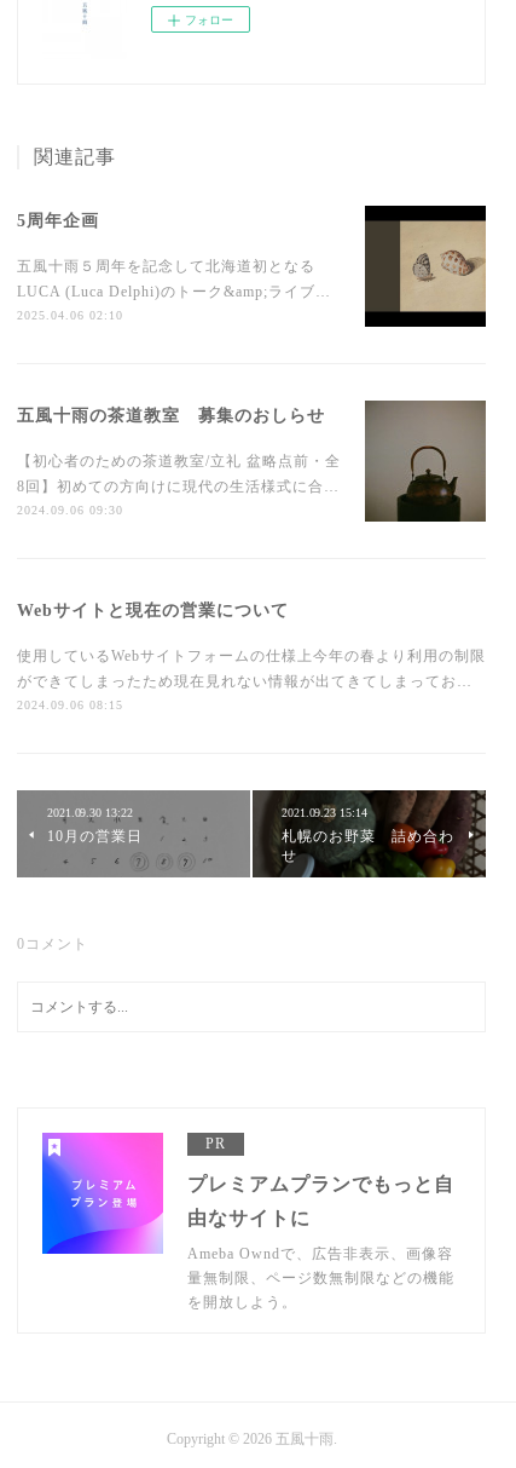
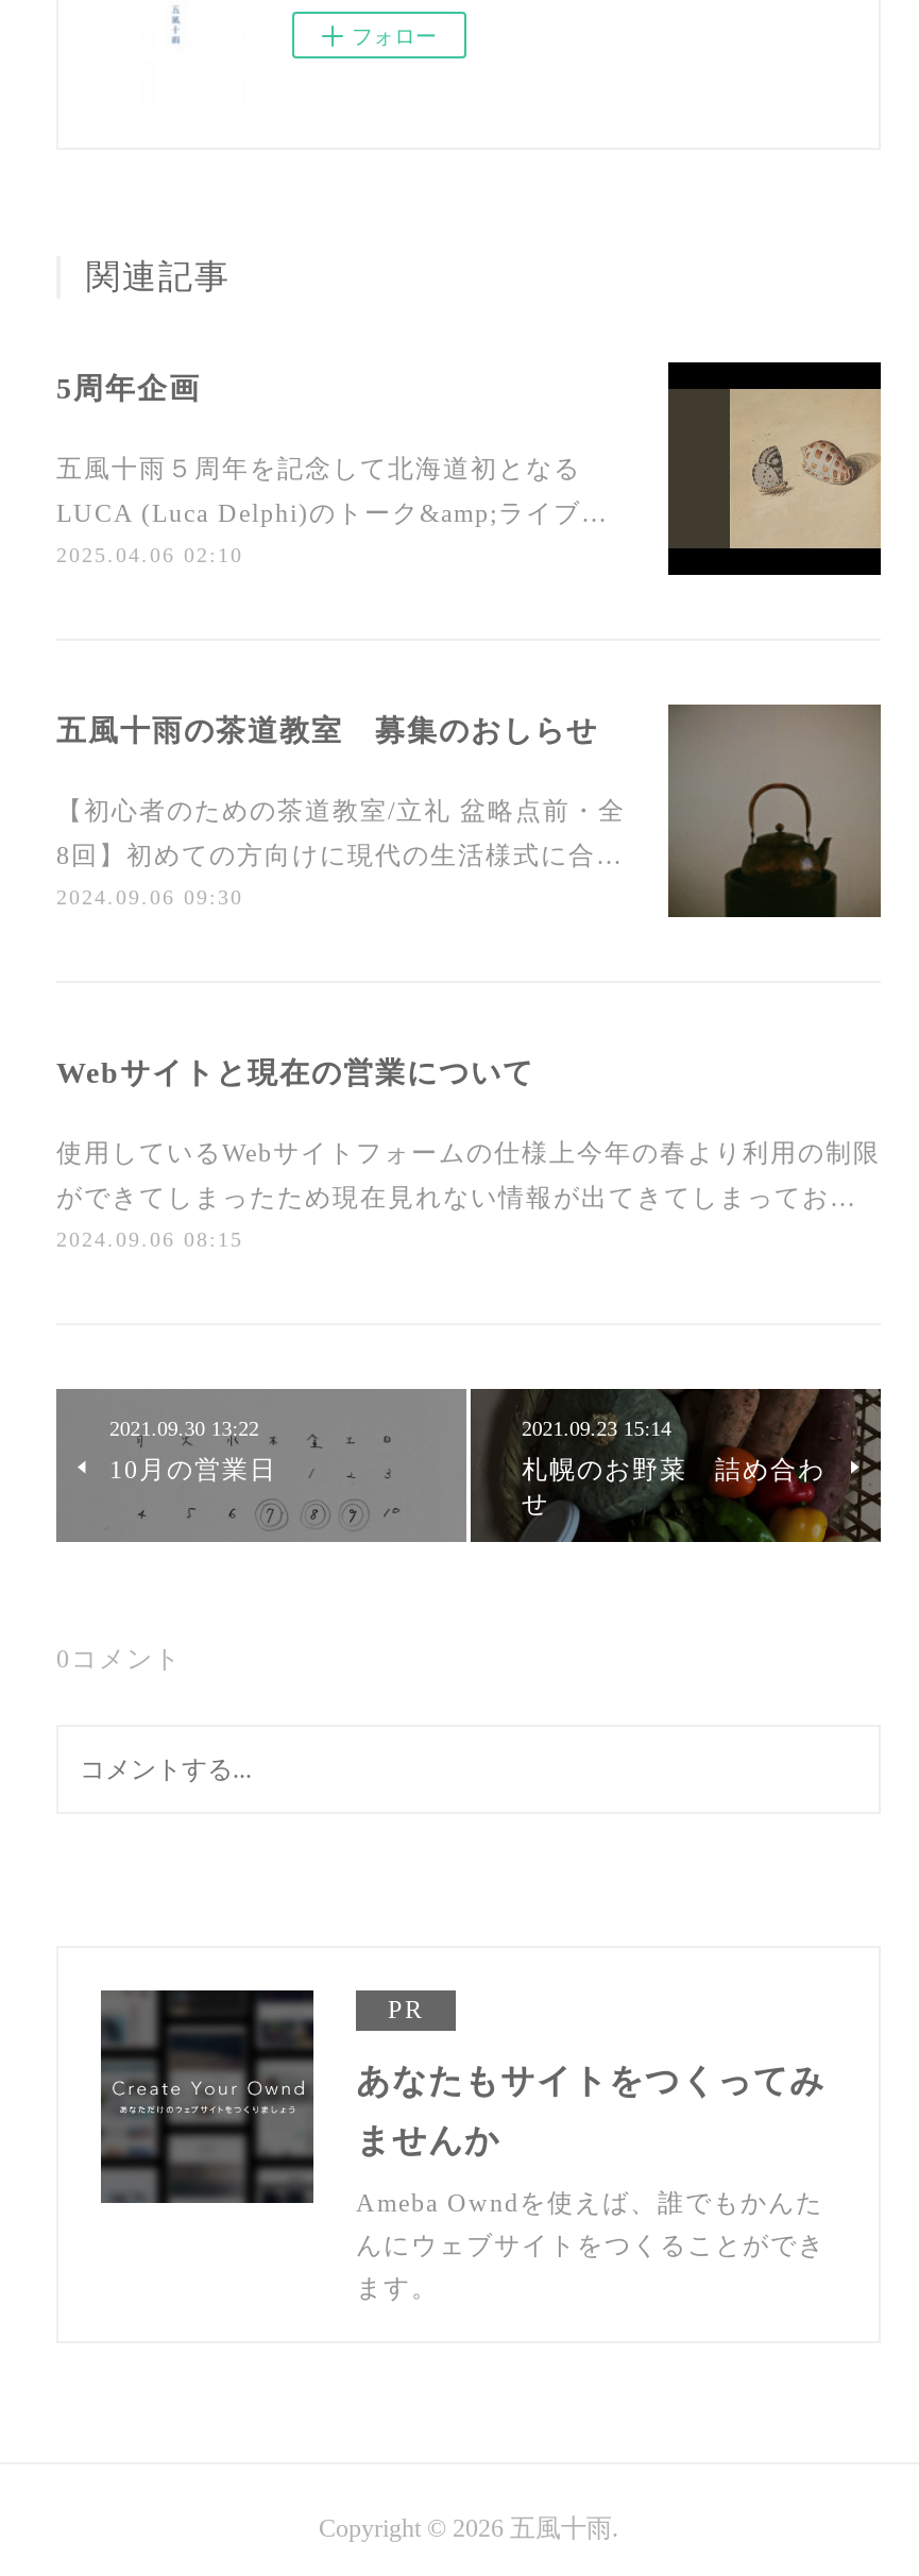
[41,1132,454,1255] [image] | プレミアムプランでもっと自 -> [99,1987,826,2204] [image] | あなたもサイトをつくってみ
[187,1208,311,1228] 由なサイトに -> [356,2121,500,2157] ませんか
[187,1245,454,1311] Ameba Owndで、広告非表示、画像容 | 量無制限、ページ数無制限などの機能 | を開放しよう。 -> [356,2187,826,2302] Ameba Owndを使えば、誰でもかんた | んにウェブサイトをつくることができ | ます。

